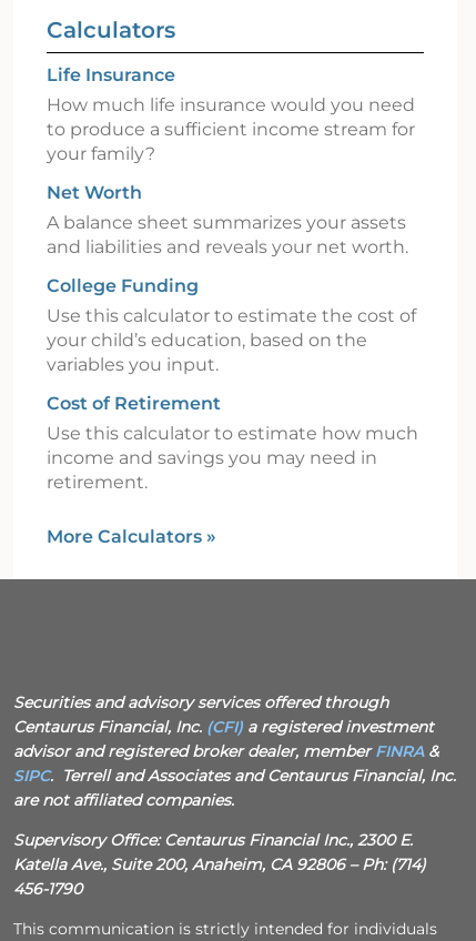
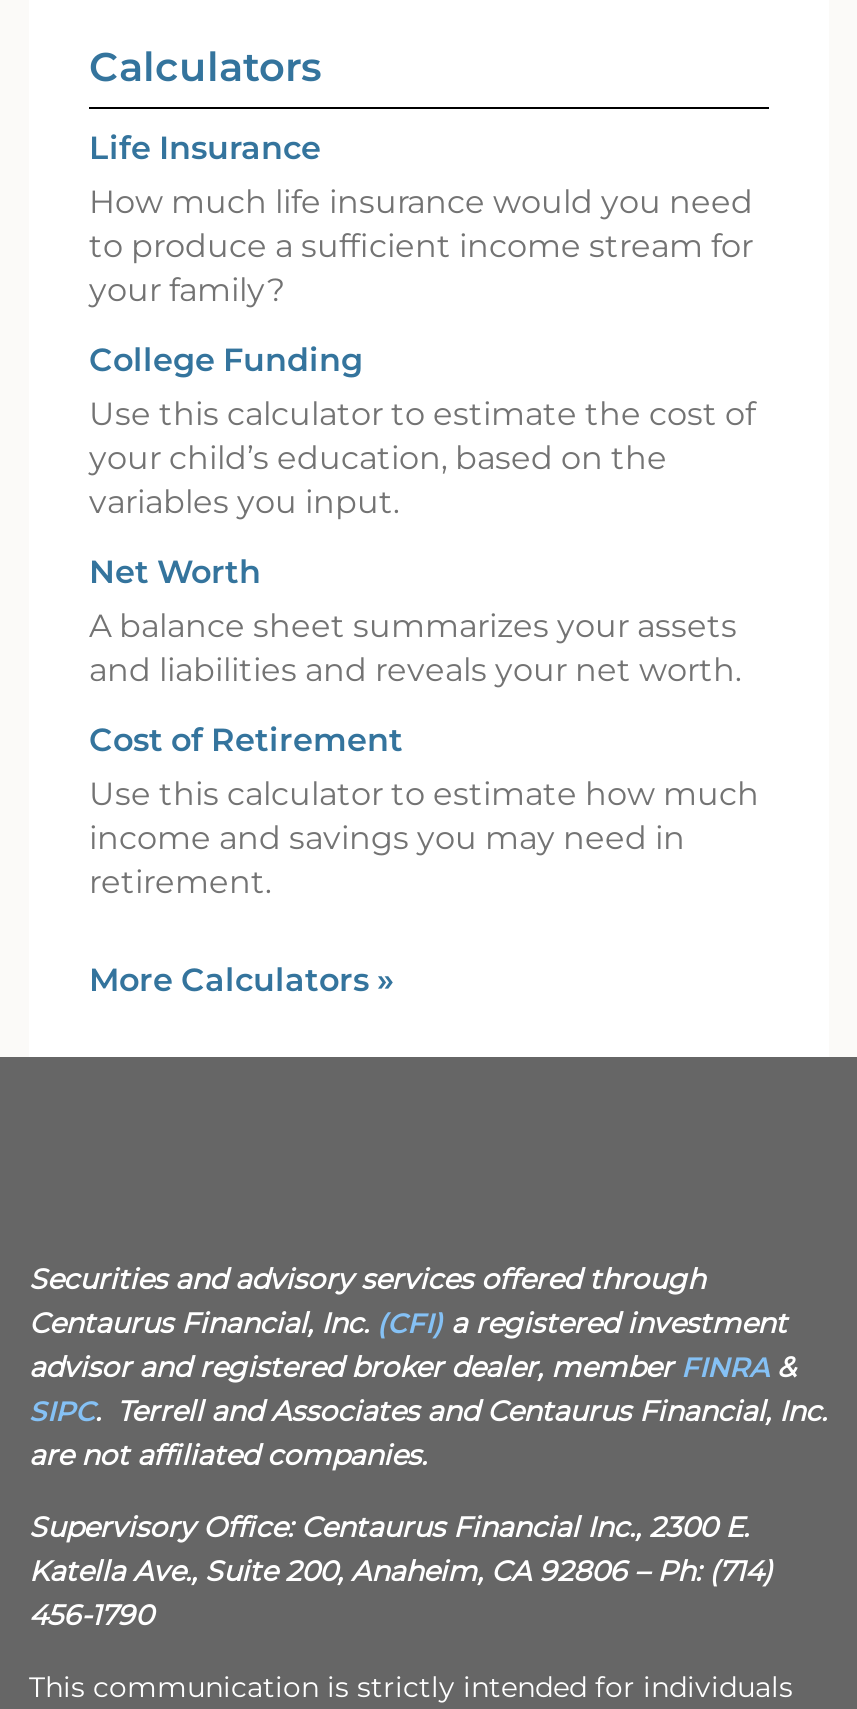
moved [47,181,408,257] -> [89,552,741,688]: Net Worth | A balance sheet summarizes your assets | and liabilities and reveals your net worth.
moved [47,275,416,375] -> [89,340,755,520]: College Funding | Use this calculator to estimate the cost of | your child’s education, based on the | variables you input.

